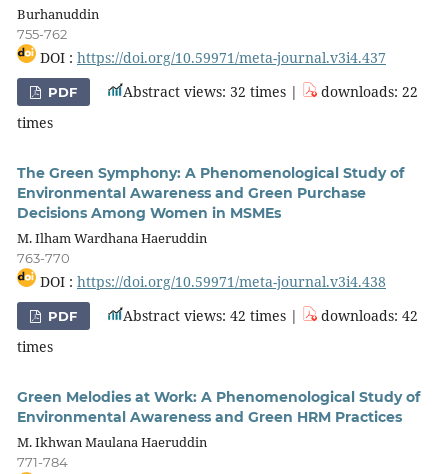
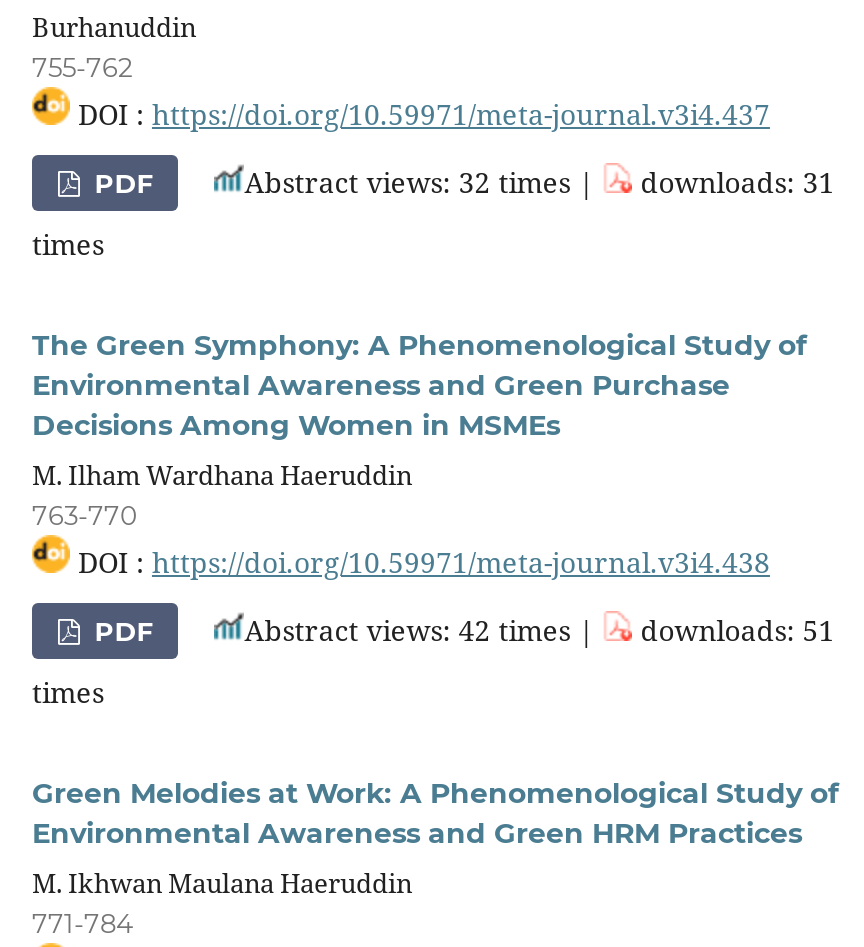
[317,82,418,101] downloads: 22 -> [632,163,834,201] downloads: 31
[317,306,418,325] downloads: 42 -> [632,611,834,649] downloads: 51

